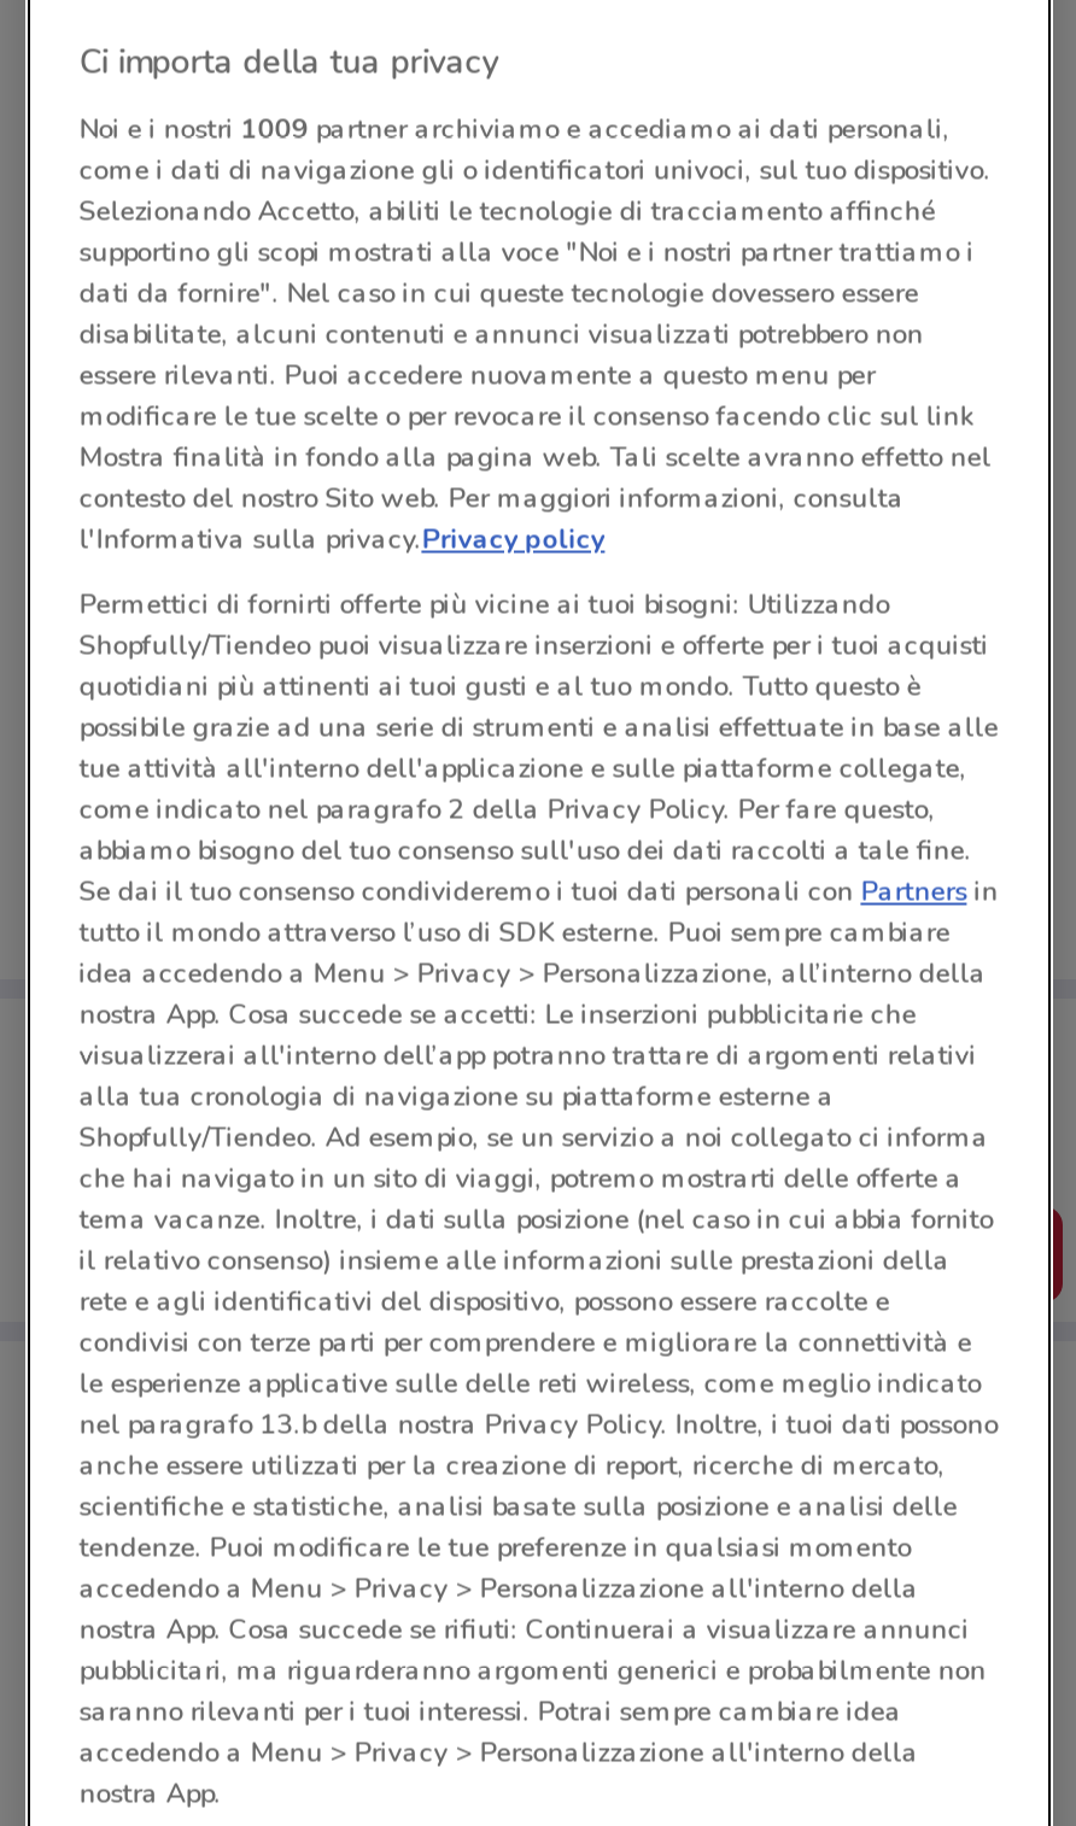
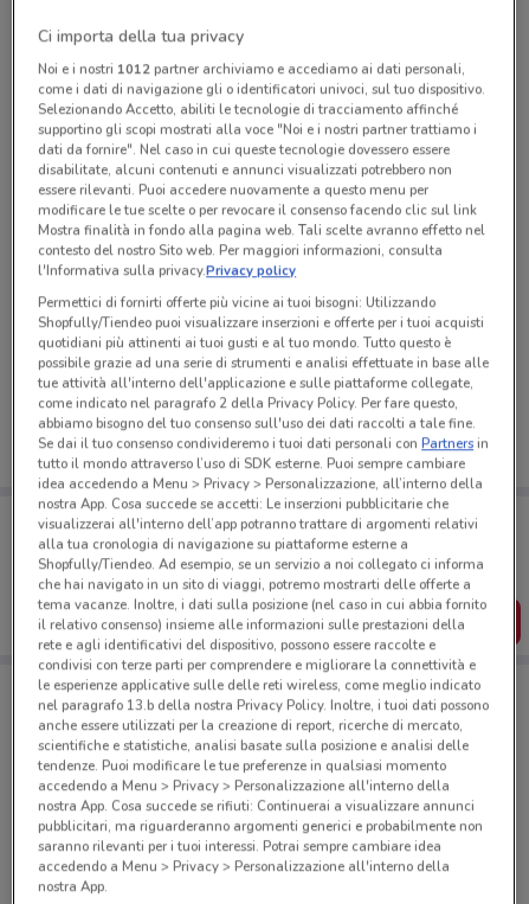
[79,108,950,147] Noi e i nostri 1009 partner archiviamo e accediamo ai dati personali, -> [38,59,465,78] Noi e i nostri 1012 partner archiviamo e accediamo ai dati personali,

